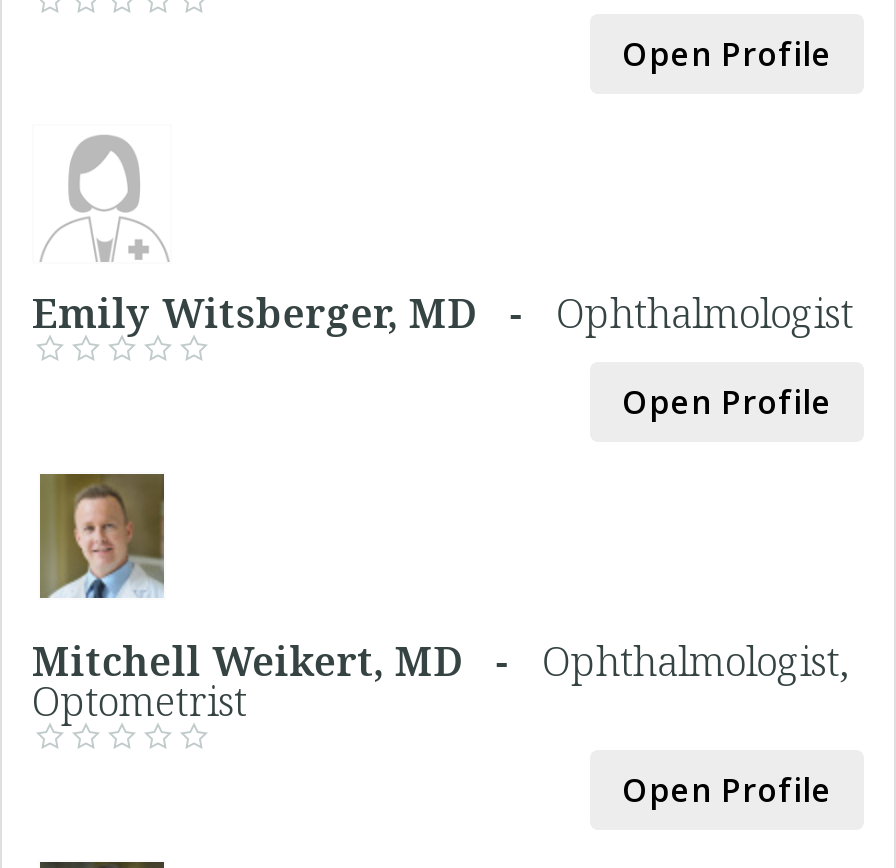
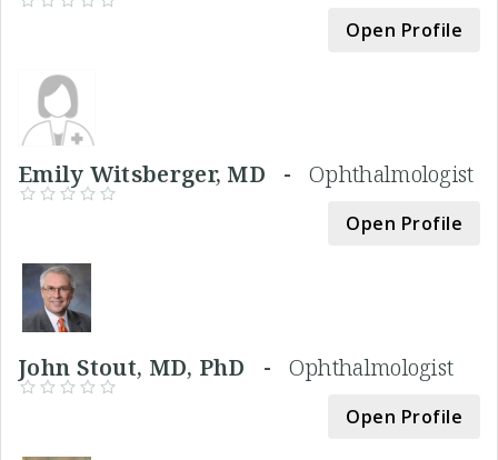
[32,472,850,727] [image] | Mitchell Weikert, MD - Ophthalmologist, | Optometrist -> [18,262,454,382] [image] | John Stout, MD, PhD - Ophthalmologist

